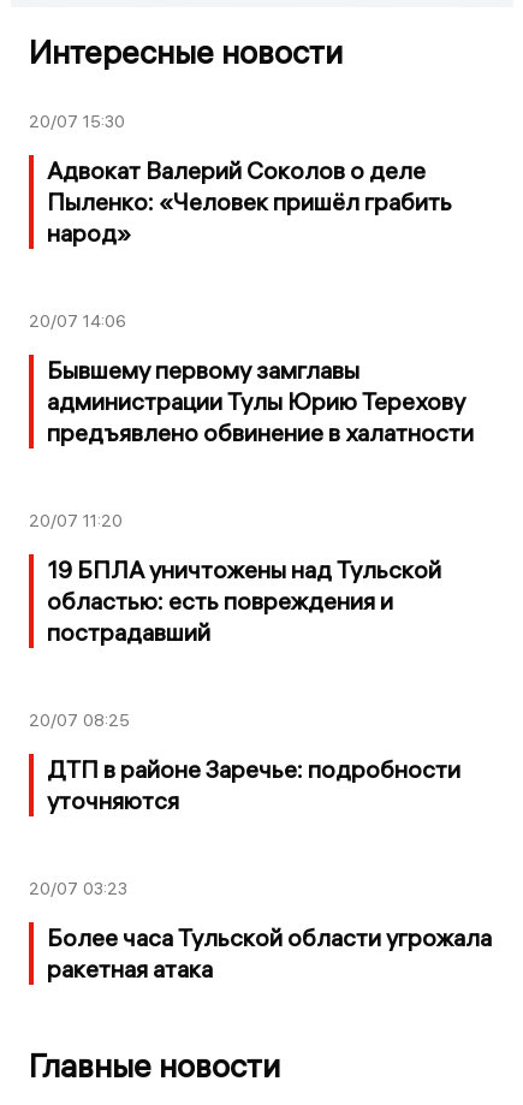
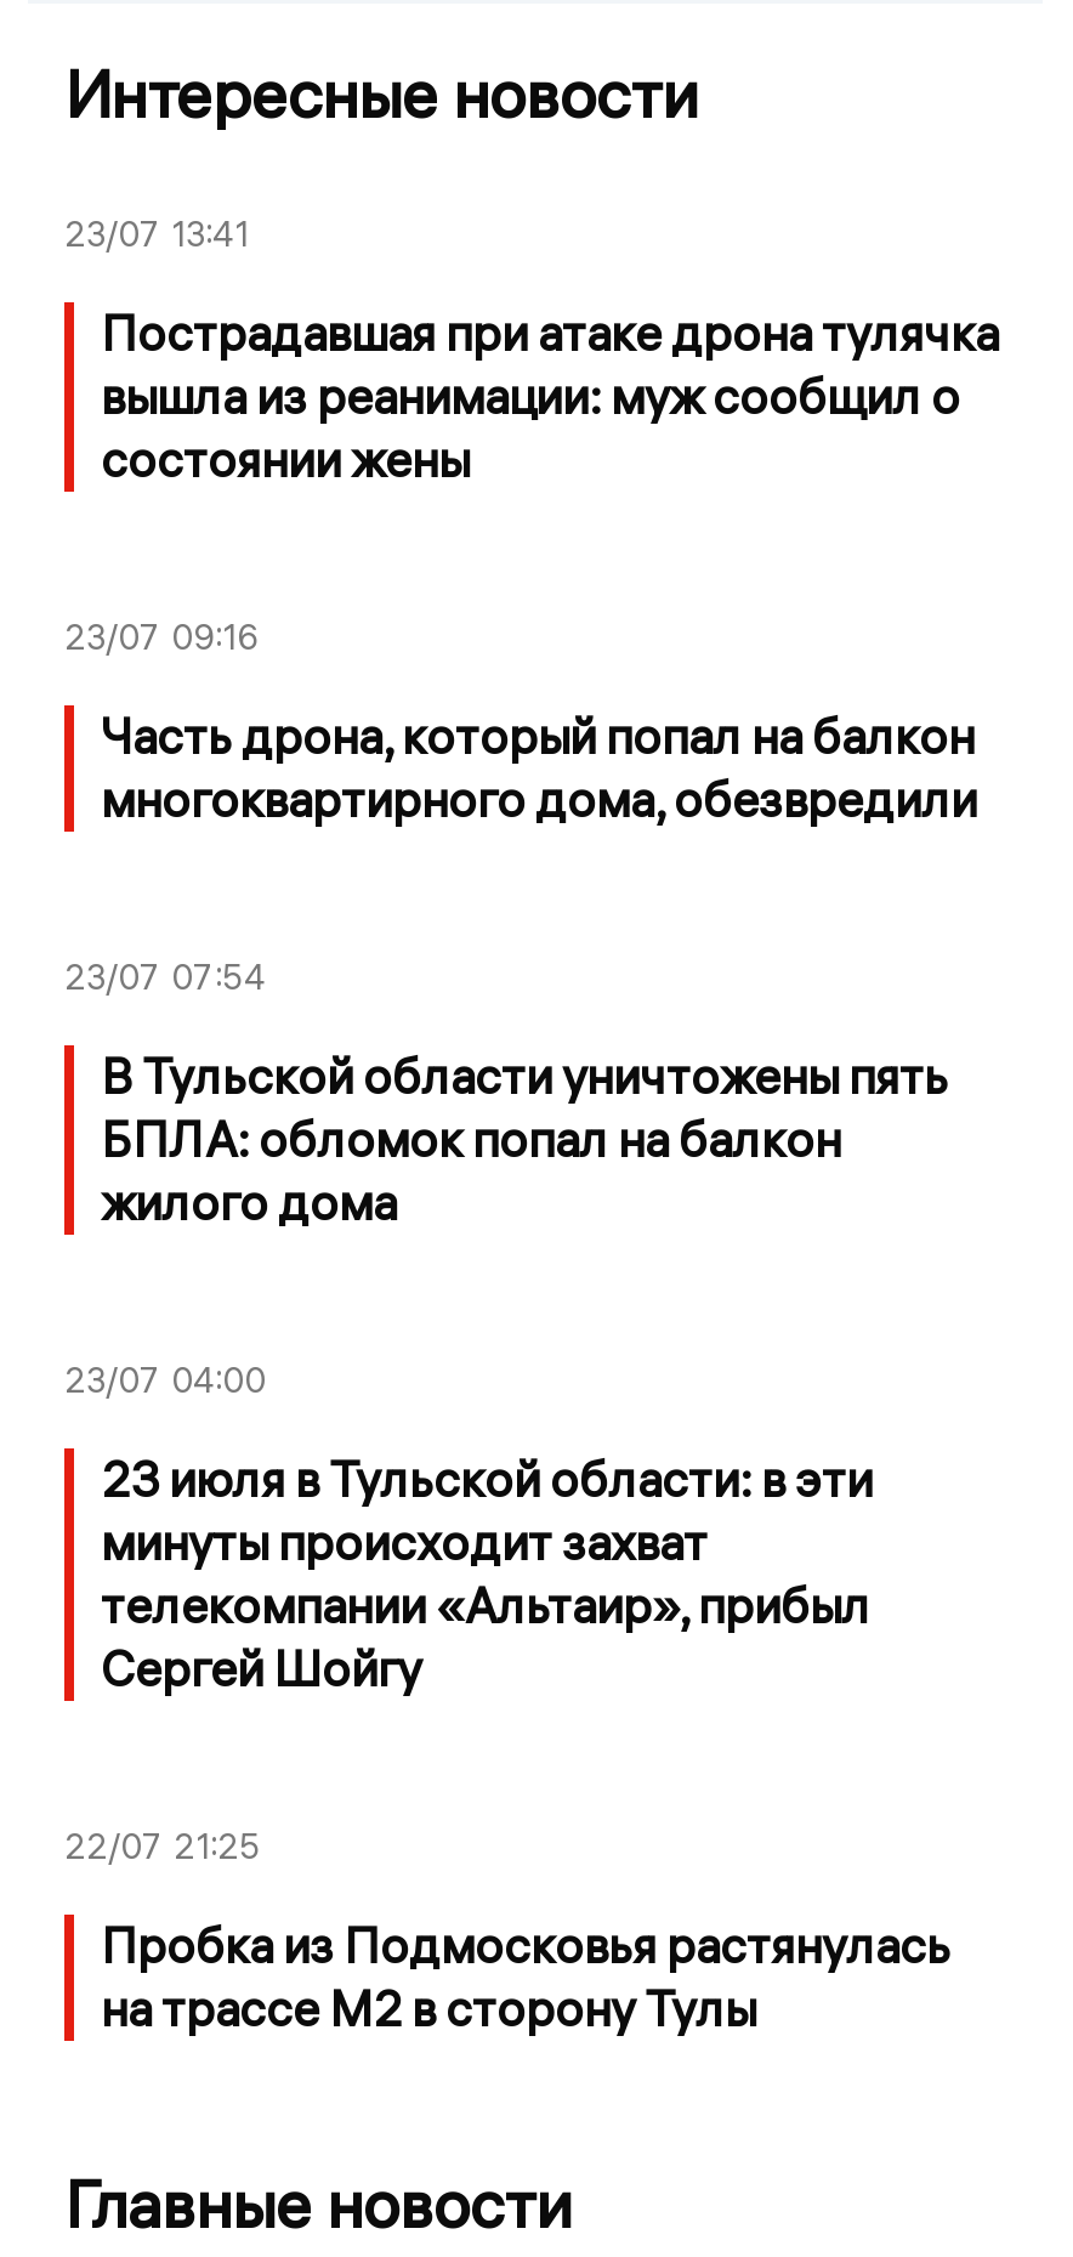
[29,110,125,132] 20/07 15:30 -> [64,212,249,255] 23/07 13:41
[47,155,452,247] Адвокат Валерий Соколов о деле | Пыленко: «Человек пришёл грабить | народ» -> [101,302,999,489] Пострадавшая при атаке дрона тулячка | вышла из реанимации: муж сообщил о | состоянии жены
[29,310,126,331] 20/07 14:06 -> [64,615,259,659] 23/07 09:16
[47,354,474,447] Бывшему первому замглавы | администрации Тулы Юрию Терехову | предъявлено обвинение в халатности -> [101,705,977,828] Часть дрона, который попал на балкон | многоквартирного дома, обезвредили
[29,509,123,531] 20/07 11:20 -> [64,955,266,998] 23/07 07:54
[47,554,441,647] 19 БПЛА уничтожены над Тульской | областью: есть повреждения и | пострадавший -> [101,1045,948,1232] В Тульской области уничтожены пять | БПЛА: обломок попал на балкон | жилого дома
[29,709,130,731] 20/07 08:25 -> [64,1358,266,1402] 23/07 04:00
[47,754,460,815] ДТП в районе Заречье: подробности | уточняются -> [101,1448,873,1698] 23 июля в Тульской области: в эти | минуты происходит захват | телекомпании «Альтаир», прибыл | Сергей Шойгу
[29,877,127,899] 20/07 03:23 -> [64,1824,261,1868] 22/07 21:25
[47,922,492,983] Более часа Тульской области угрожала | ракетная атака -> [101,1914,950,2038] Пробка из Подмосковья растянулась | на трассе М2 в сторону Тулы

